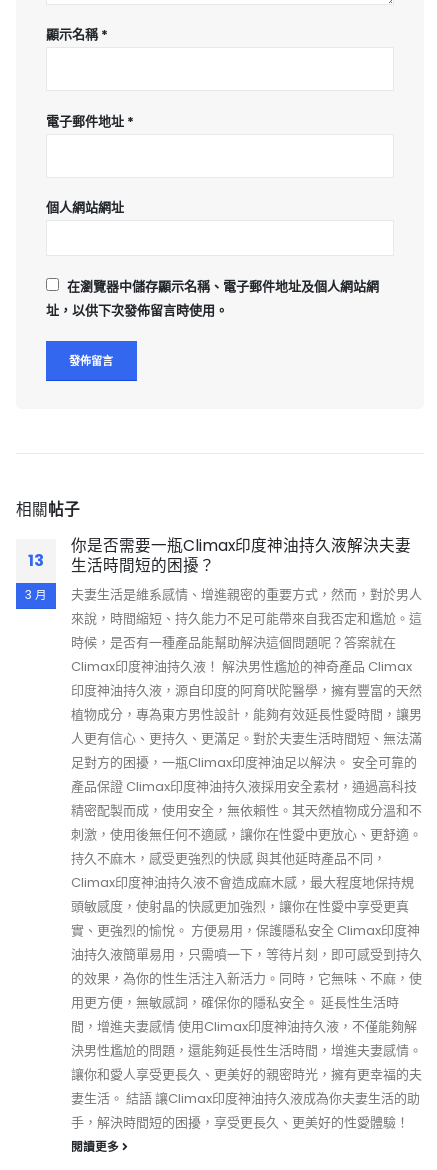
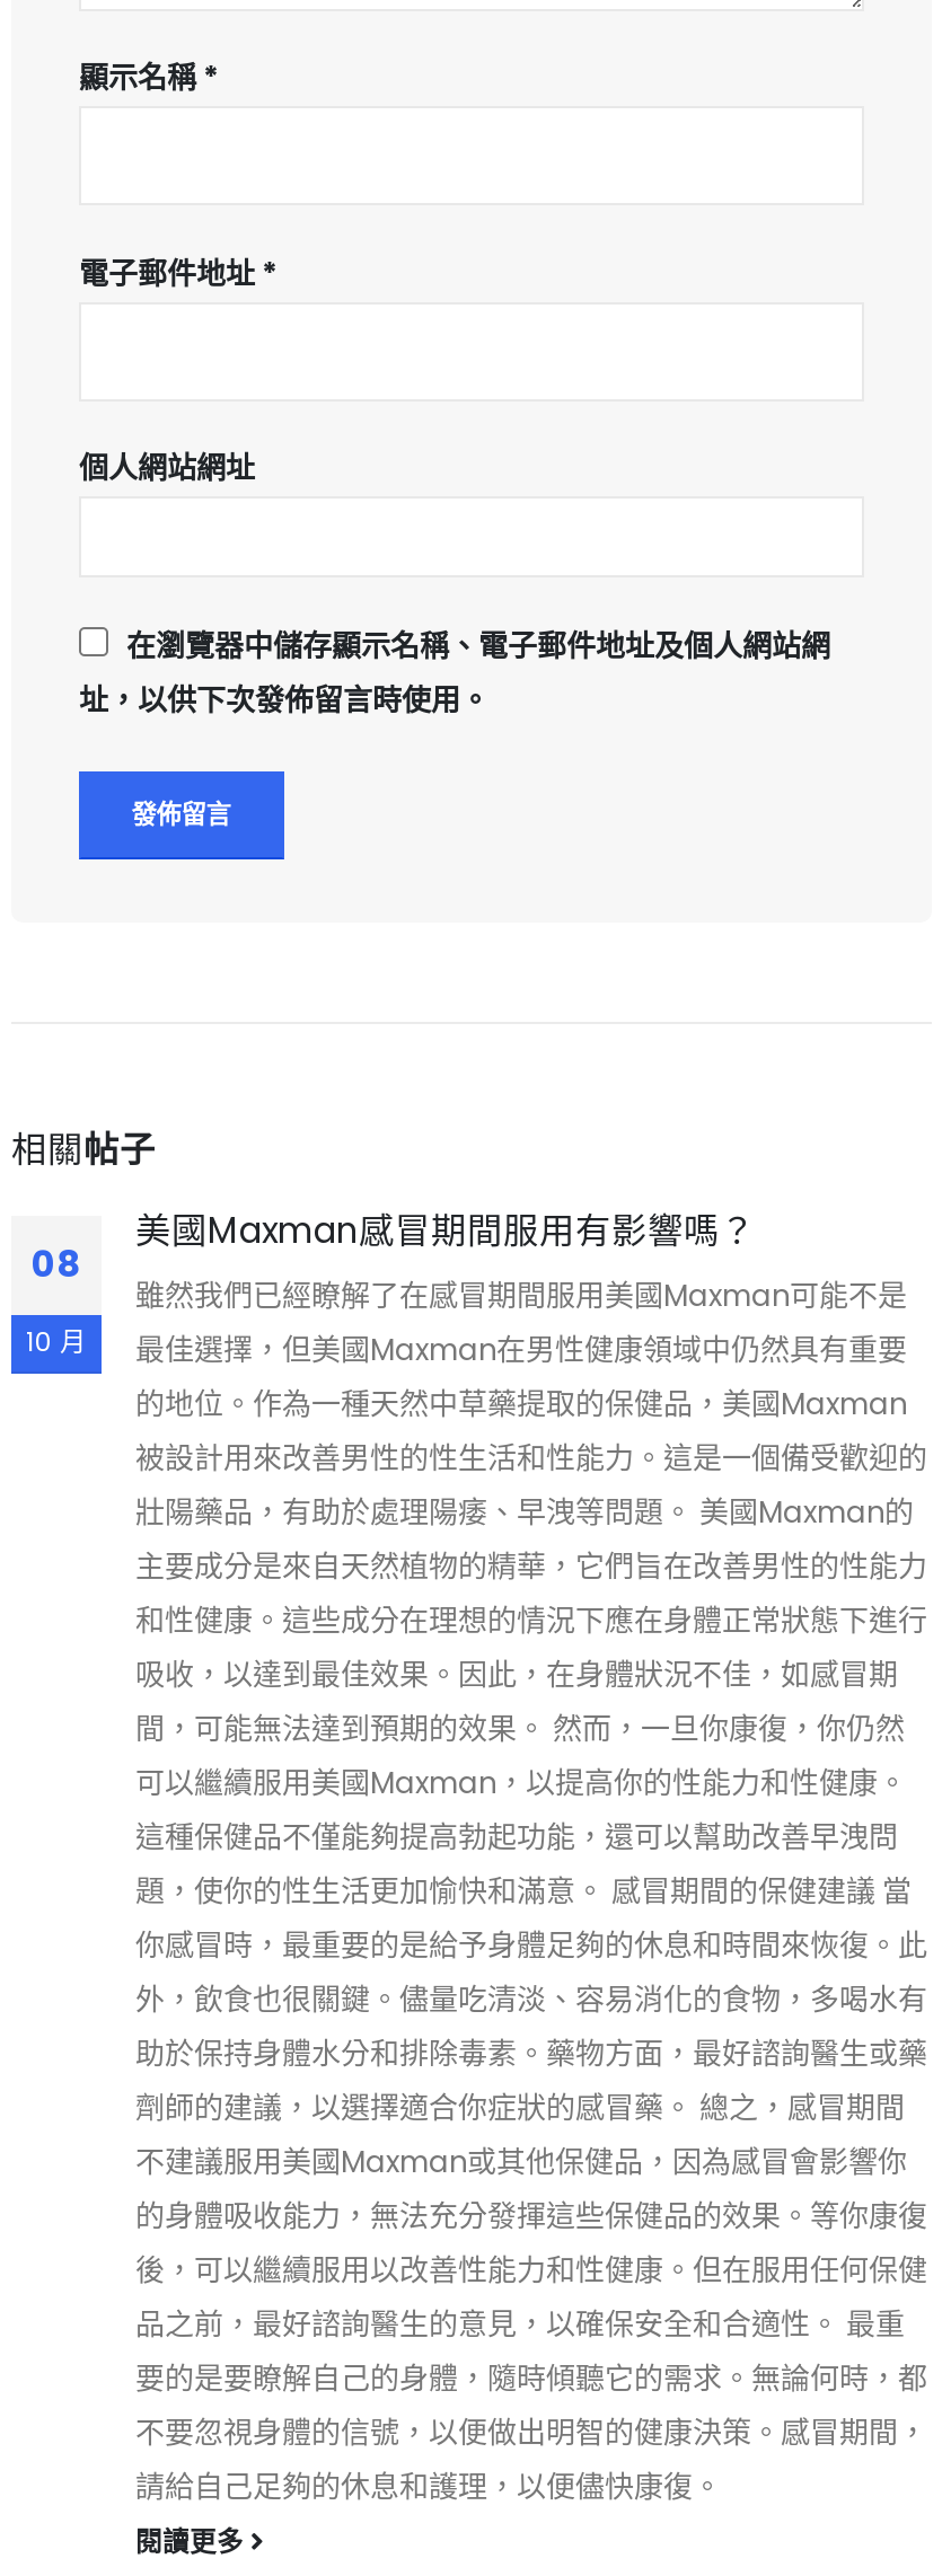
[71,535,422,1132] 你是否需要一瓶Climax印度神油持久液解決夫妻 | 生活時間短的困擾？ | 夫妻生活是維系感情、增進親密的重要方式，然而，對於男人 | 來說，時間縮短、持久能力不足可能帶來自我否定和尷尬。這 | 時候，是否有一種產品能幫助解決這個問題呢？答案就在 | Climax印度神油持久液！ 解決男性尷尬的神奇產品 Climax | 印度神油持久液，源自印度的阿育吠陀醫學，擁有豐富的天然 | 植物成分，專為東方男性設計，能夠有效延長性愛時間，讓男 | 人更有信心、更持久、更滿足。對於夫妻生活時間短、無法滿 | 足對方的困擾，一瓶Climax印度神油足以解決。 安全可靠的 | 產品保證 Climax印度神油持久液採用安全素材，通過高科技 | 精密配製而成，使用安全，無依賴性。其天然植物成分溫和不 | 刺激，使用後無任何不適感，讓你在性愛中更放心、更舒適。 | 持久不麻木，感受更強烈的快感 與其他延時產品不同， | Climax印度神油持久液不會造成麻木感，最大程度地保持規 | 頭敏感度，使射晶的快感更加強烈，讓你在性愛中享受更真 | 實、更強烈的愉悅。 方便易用，保護隱私安全 Climax印度神 | 油持久液簡單易用，只需噴一下，等待片刻，即可感受到持久 | 的效果，為你的性生活注入新活力。同時，它無味、不麻，使 | 用更方便，無敏感詞，確保你的隱私安全。 延長性生活時 | 間，增進夫妻感情 使用Climax印度神油持久液，不僅能夠解 | 決男性尷尬的問題，還能夠延長性生活時間，增進夫妻感情。 | 讓你和愛人享受更長久、更美好的親密時光，擁有更幸福的夫 | 妻生活。 結語 讓Climax印度神油持久液成為你夫妻生活的助 | 手，解決時間短的困擾，享受更長久、更美好的性愛體驗！ -> [135,1207,927,2509] 美國Maxman感冒期間服用有影響嗎？ | 雖然我們已經瞭解了在感冒期間服用美國Maxman可能不是 | 最佳選擇，但美國Maxman在男性健康領域中仍然具有重要 | 的地位。作為一種天然中草藥提取的保健品，美國Maxman | 被設計用來改善男性的性生活和性能力。這是一個備受歡迎的 | 壯陽藥品，有助於處理陽痿、早洩等問題。 美國Maxman的 | 主要成分是來自天然植物的精華，它們旨在改善男性的性能力 | 和性健康。這些成分在理想的情況下應在身體正常狀態下進行 | 吸收，以達到最佳效果。因此，在身體狀況不佳，如感冒期 | 間，可能無法達到預期的效果。 然而，一旦你康復，你仍然 | 可以繼續服用美國Maxman，以提高你的性能力和性健康。 | 這種保健品不僅能夠提高勃起功能，還可以幫助改善早洩問 | 題，使你的性生活更加愉快和滿意。 感冒期間的保健建議 當 | 你感冒時，最重要的是給予身體足夠的休息和時間來恢復。此 | 外，飲食也很關鍵。儘量吃清淡、容易消化的食物，多喝水有 | 助於保持身體水分和排除毒素。藥物方面，最好諮詢醫生或藥 | 劑師的建議，以選擇適合你症狀的感冒藥。 總之，感冒期間 | 不建議服用美國Maxman或其他保健品，因為感冒會影響你 | 的身體吸收能力，無法充分發揮這些保健品的效果。等你康復 | 後，可以繼續服用以改善性能力和性健康。但在服用任何保健 | 品之前，最好諮詢醫生的意見，以確保安全和合適性。 最重 | 要的是要瞭解自己的身體，隨時傾聽它的需求。無論何時，都 | 不要忽視身體的信號，以便做出明智的健康決策。感冒期間， | 請給自己足夠的休息和護理，以便儘快康復。
[28,549,44,572] 13 -> [32,1239,81,1291] 08
[25,587,47,603] 3 月 -> [26,1325,87,1361] 10 月

